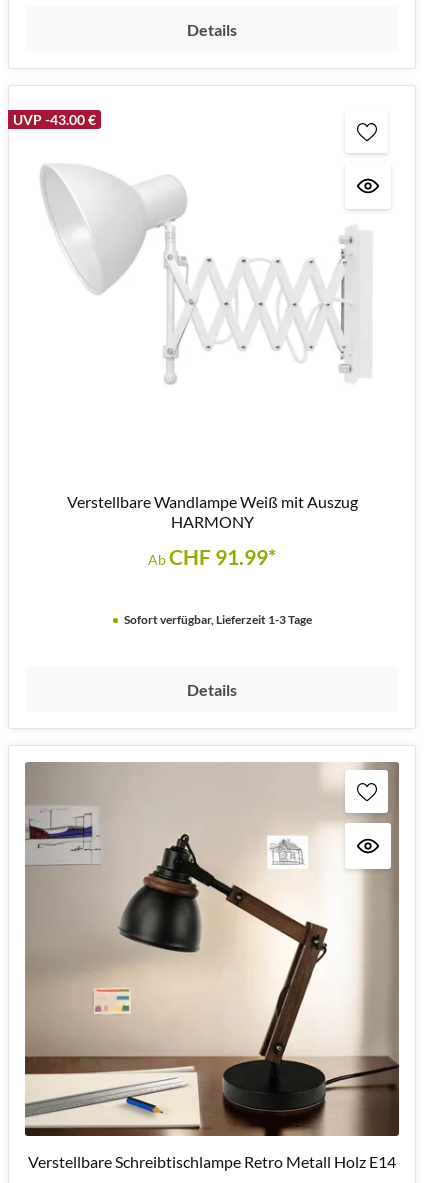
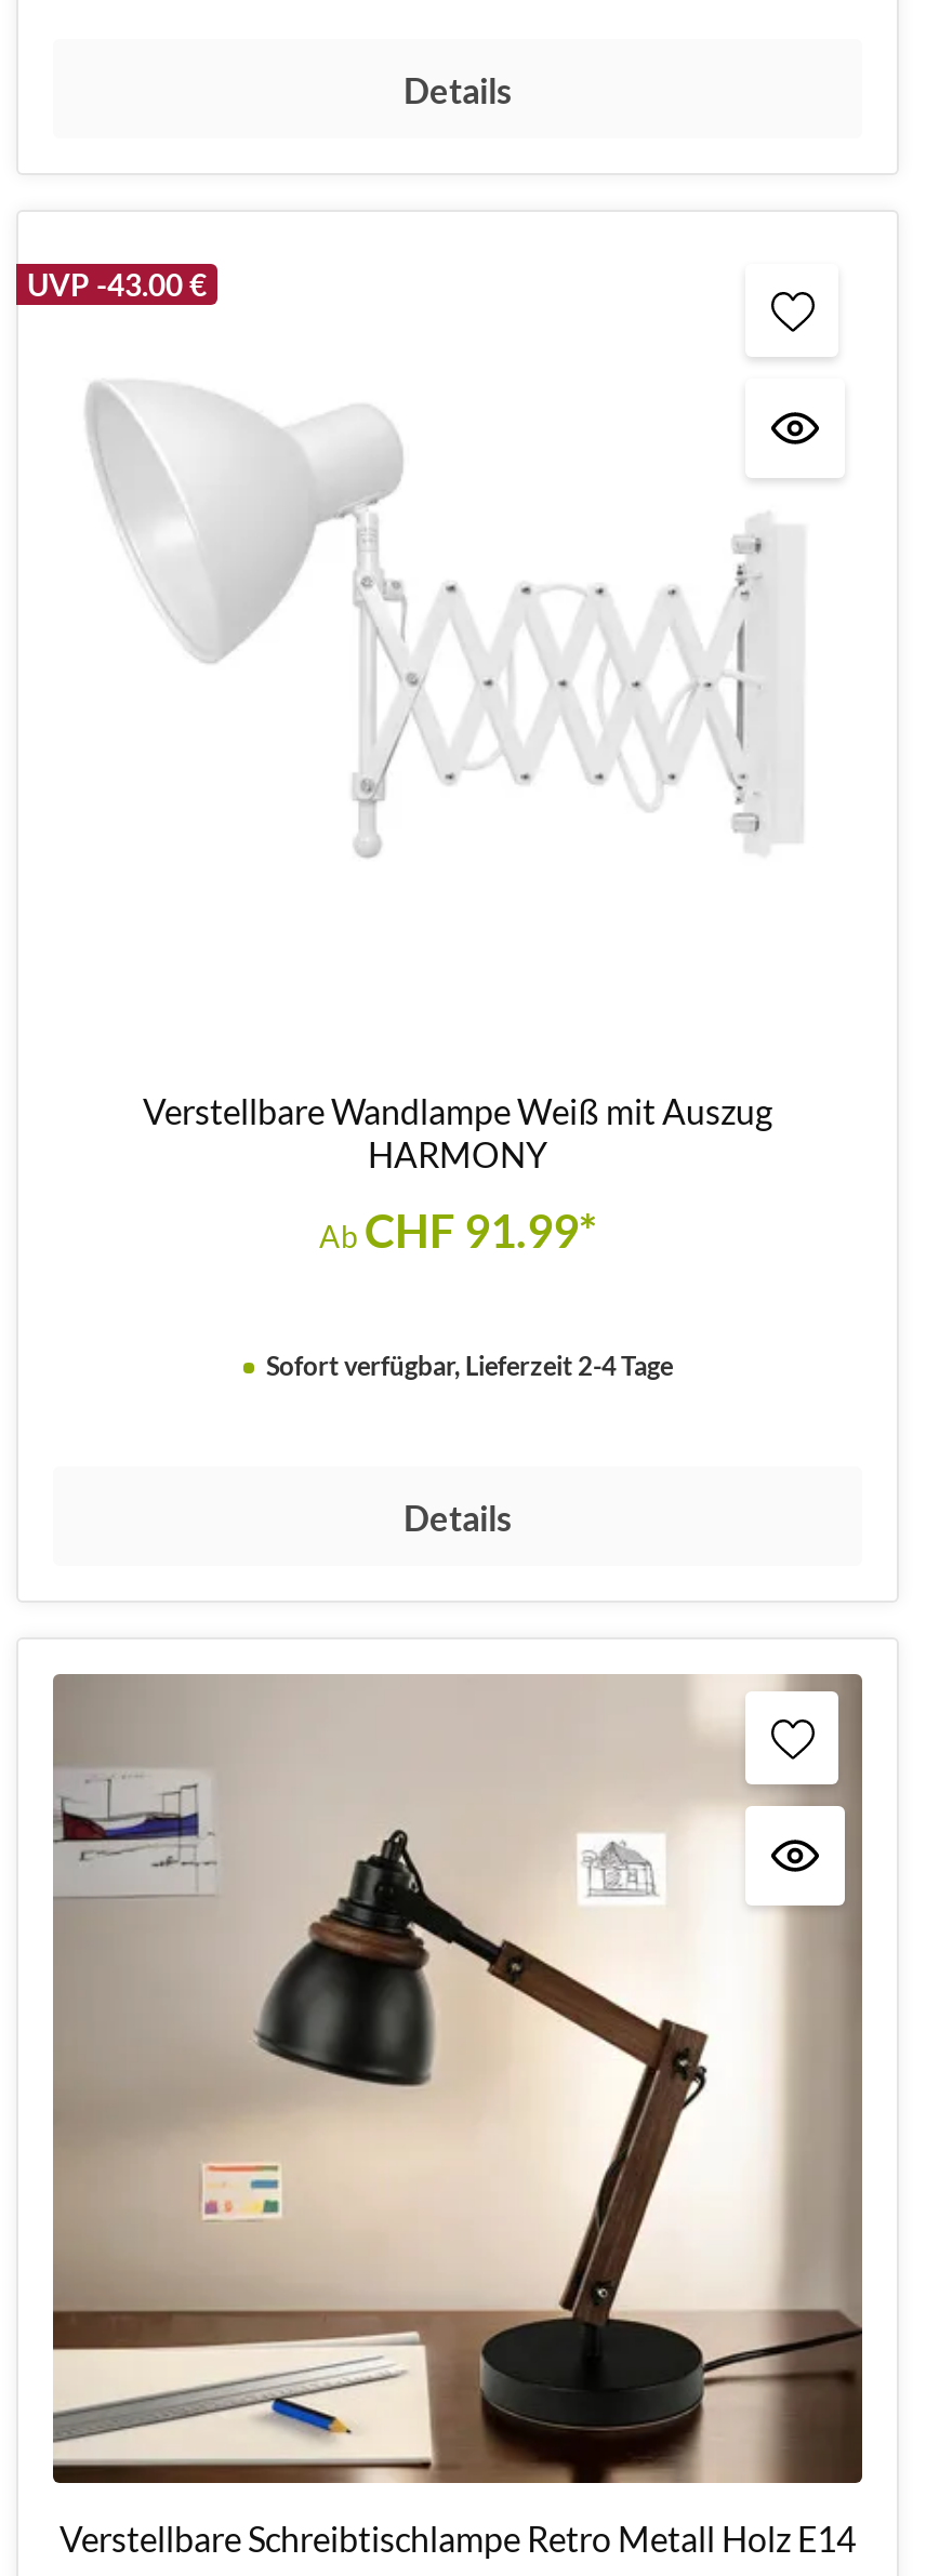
[123,612,311,627] Sofort verfügbar, Lieferzeit 1-3 Tage -> [266,1350,673,1382] Sofort verfügbar, Lieferzeit 2-4 Tage

